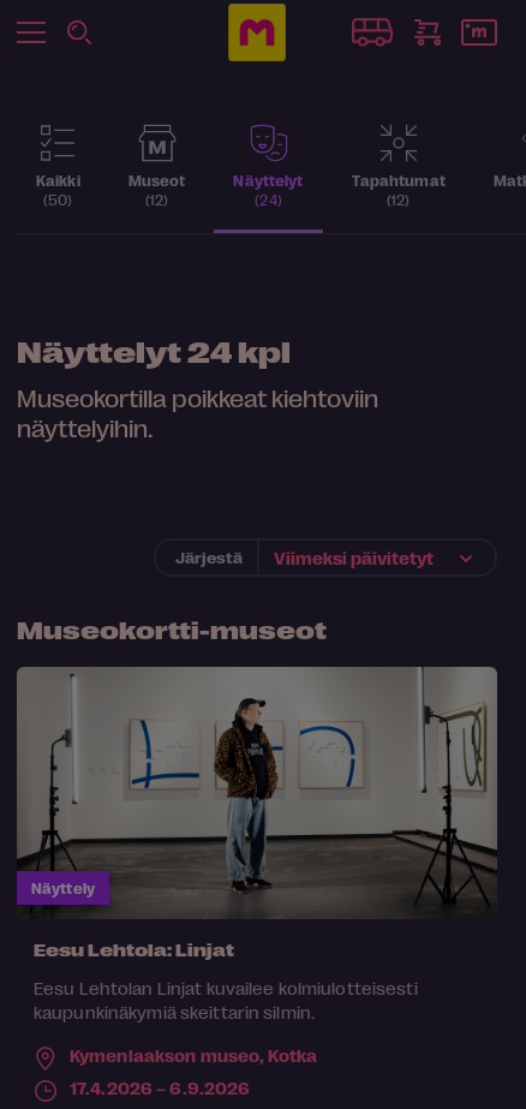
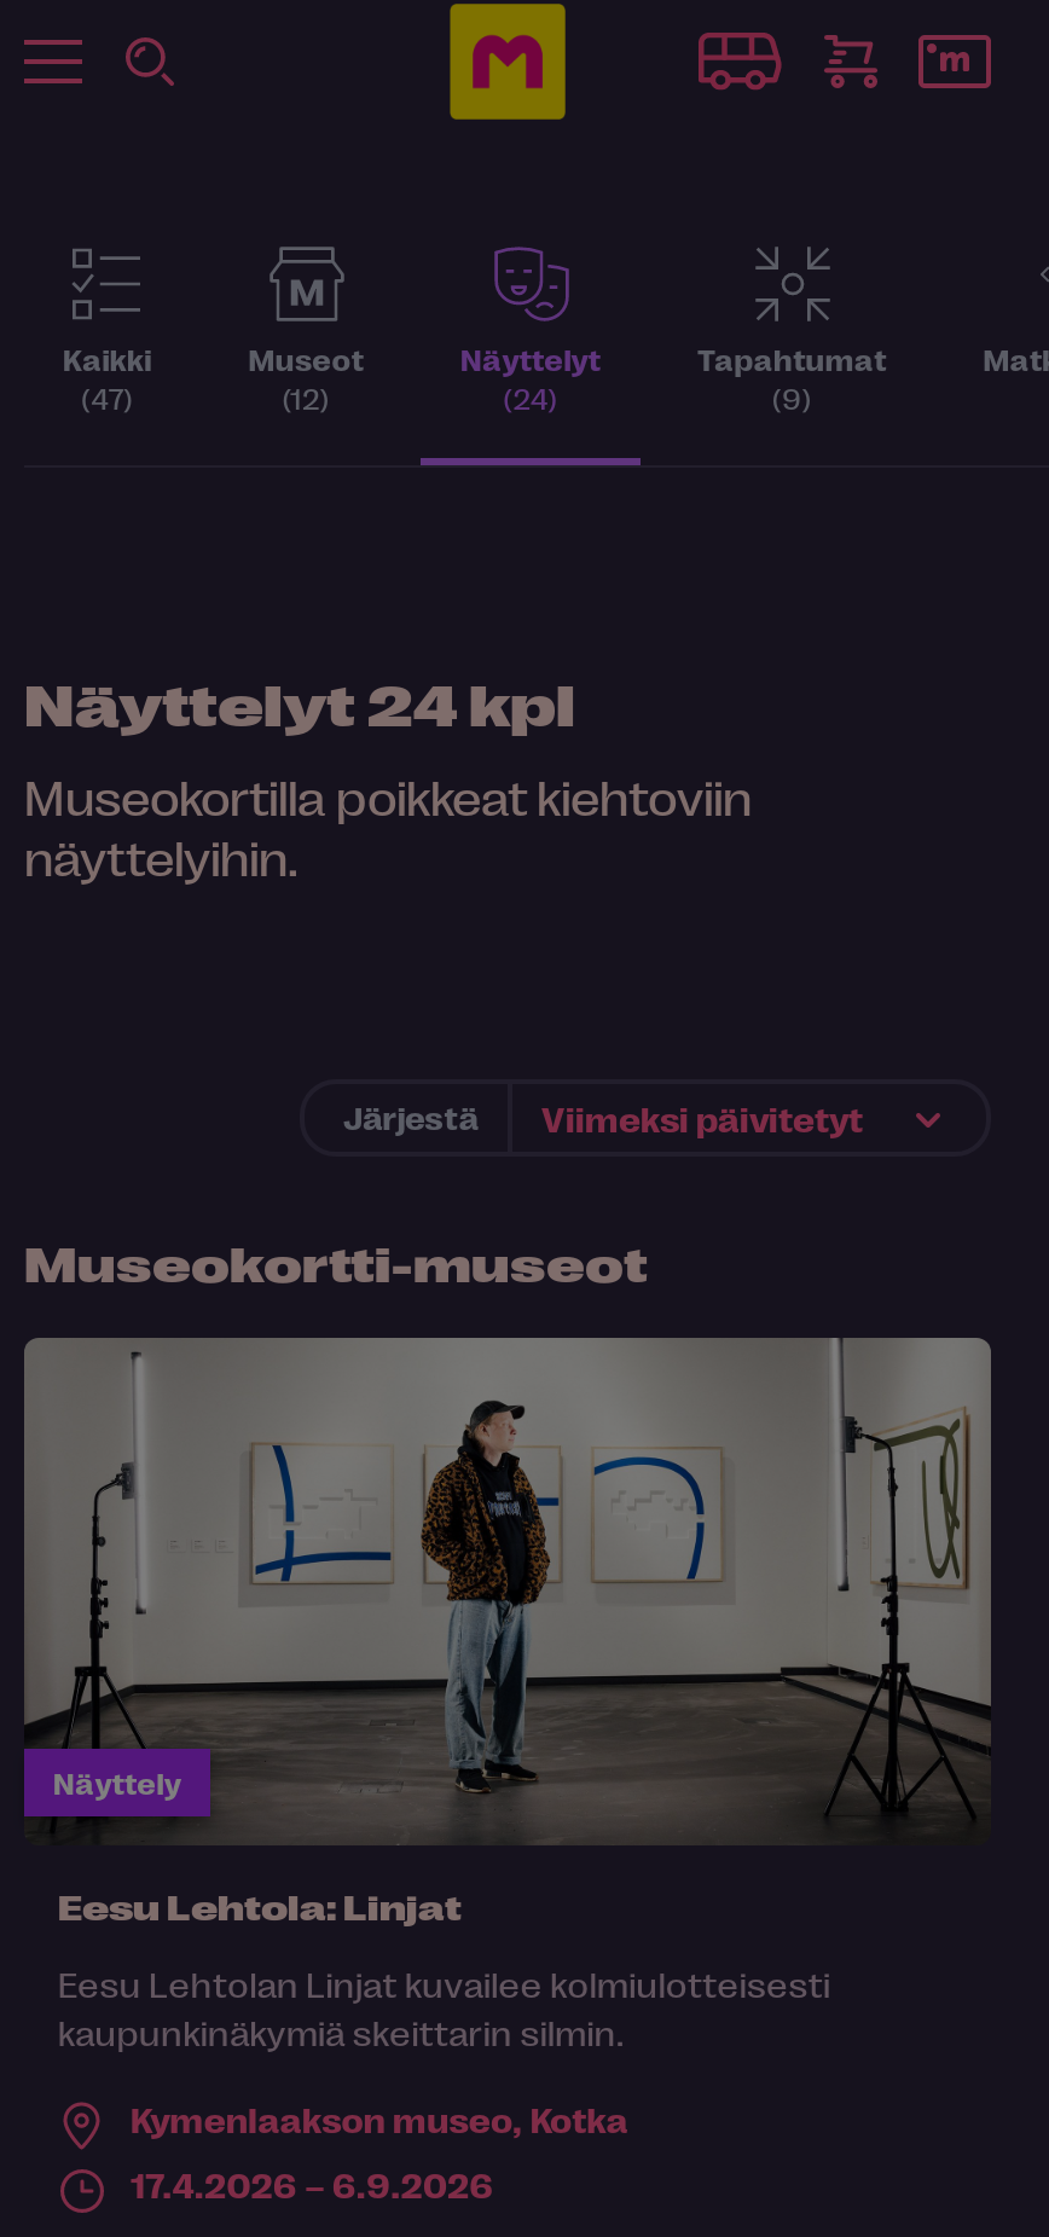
[43,191,73,208] (50) -> [81,381,133,415] (47)
[387,191,410,208] (12) -> [772,381,812,415] (9)

